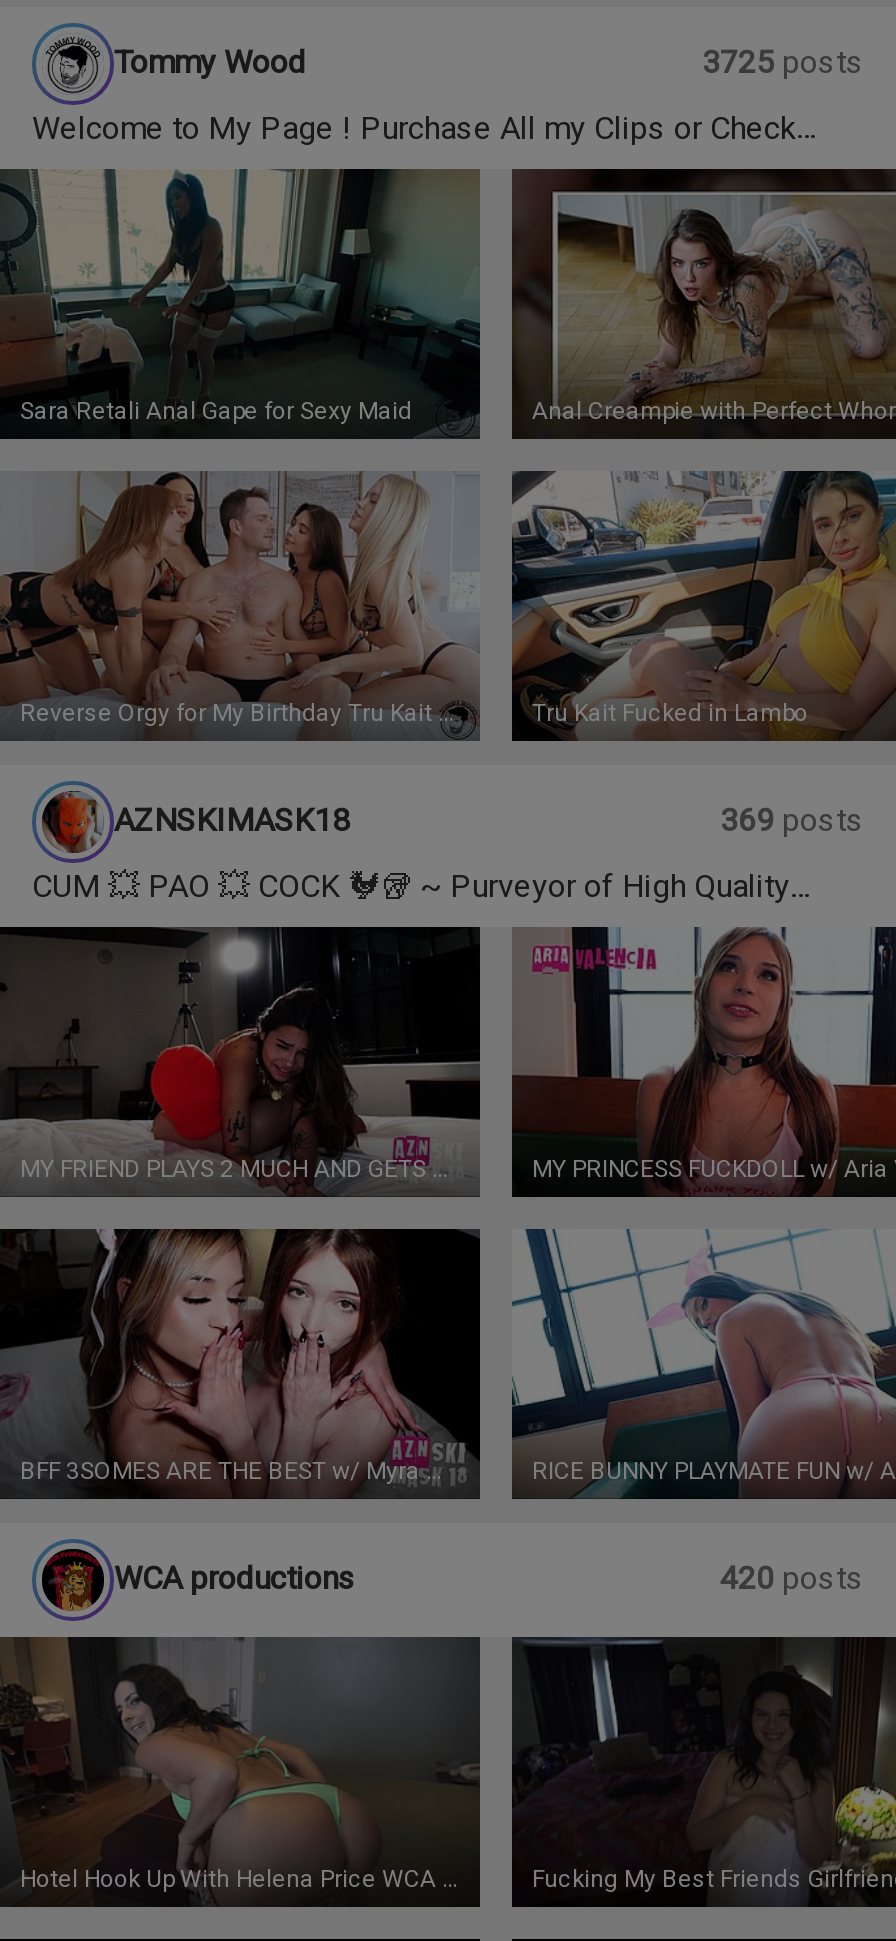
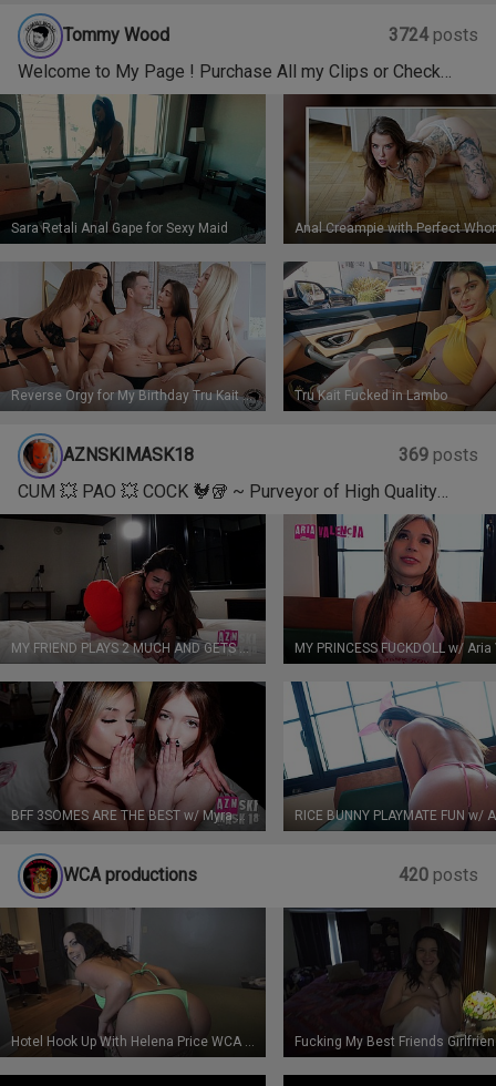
[702,43,864,81] 3725 posts -> [389,24,478,45] 3724 posts

